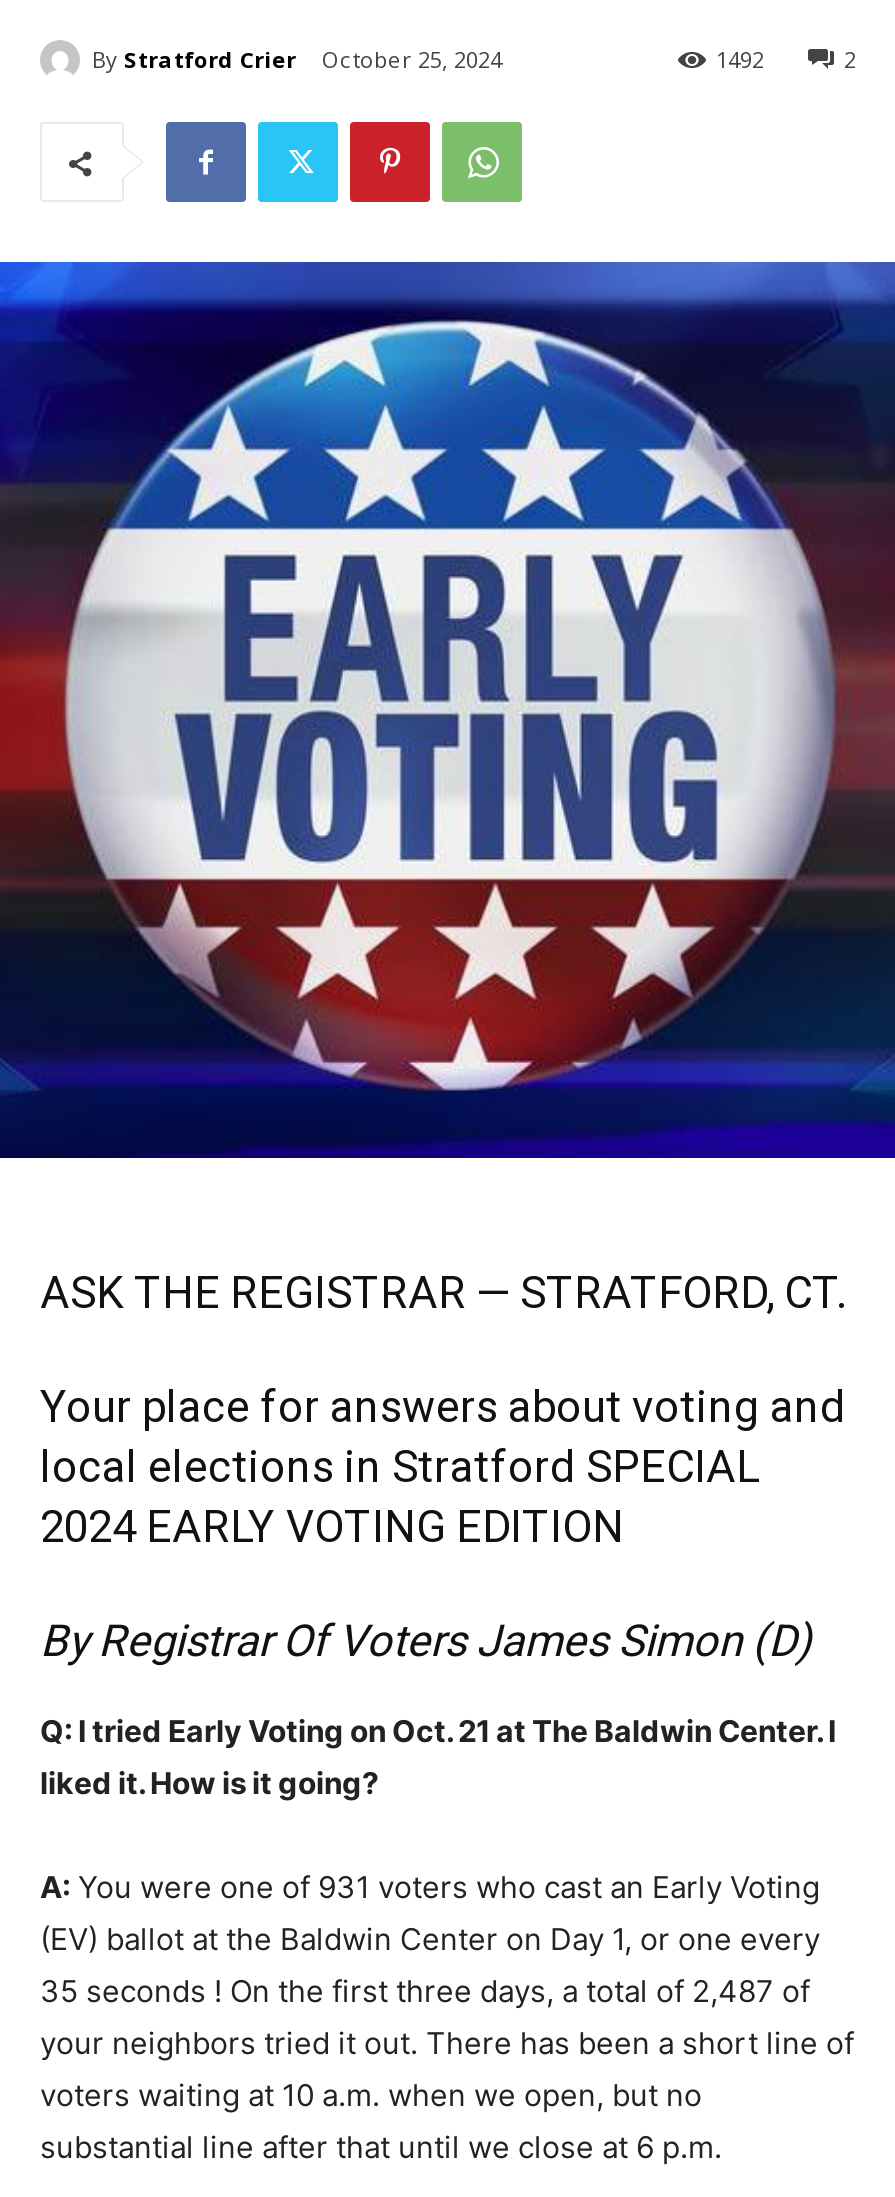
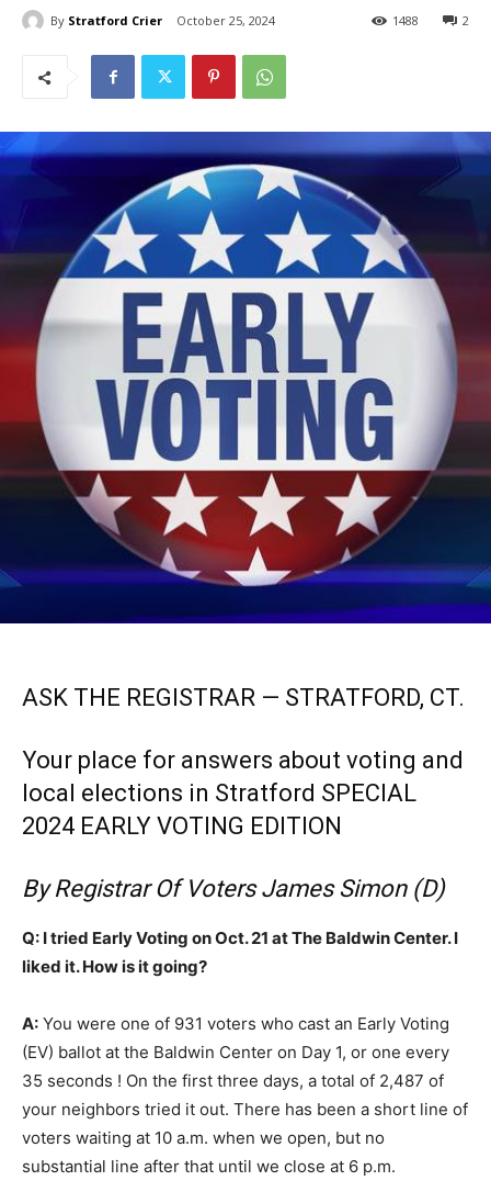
[716,44,764,74] 1492 -> [392,12,419,29] 1488

